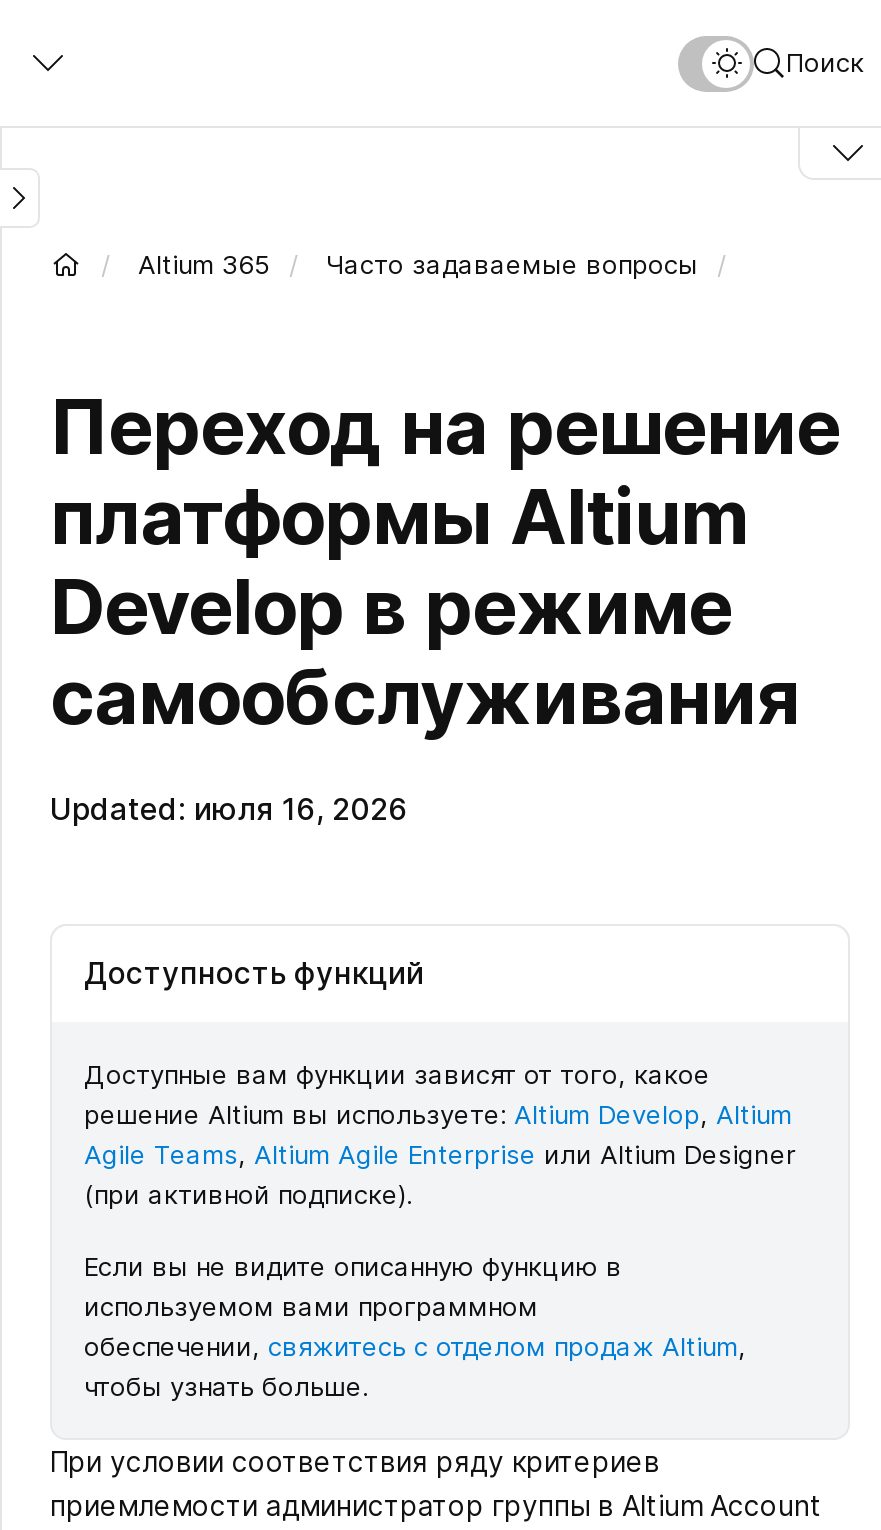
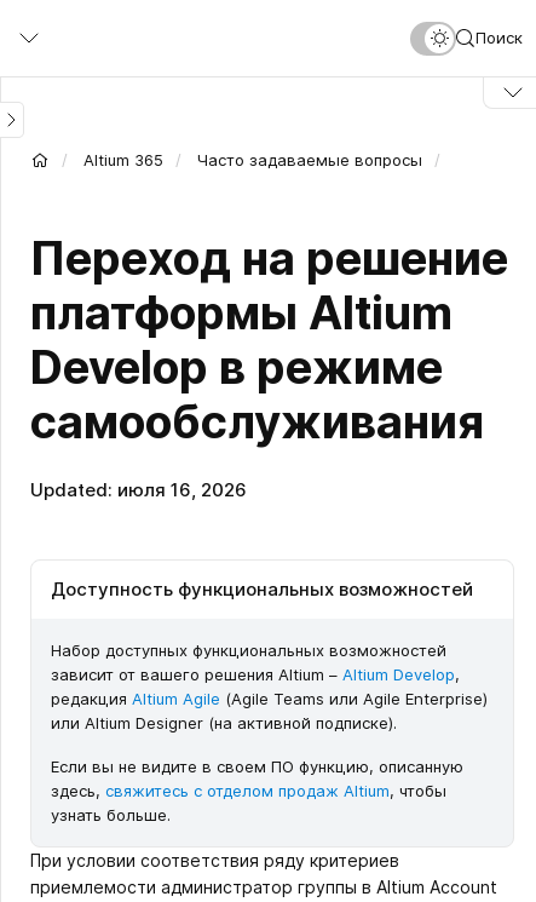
[84,955,424,993] Доступность функций -> [51,578,473,601] Доступность функциональных возможностей
[84,1059,796,1211] Доступные вам функции зависят от того, какое | решение Altium вы используете: Altium Develop, Altium | Agile Teams, Altium Agile Enterprise или Altium Designer | (при активной подписке). -> [51,641,488,733] Набор доступных функциональных возможностей | зависит от вашего решения Altium – Altium Develop, | редакция Altium Agile (Agile Teams или Agile Enterprise) | или Altium Designer (на активной подписке).
[84,1251,746,1403] Если вы не видите описанную функцию в | используемом вами программном | обеспечении, свяжитесь с отделом продаж Altium, | чтобы узнать больше. -> [51,757,463,825] Если вы не видите в своем ПО функцию, описанную | здесь, свяжитесь с отделом продаж Altium, чтобы | узнать больше.

